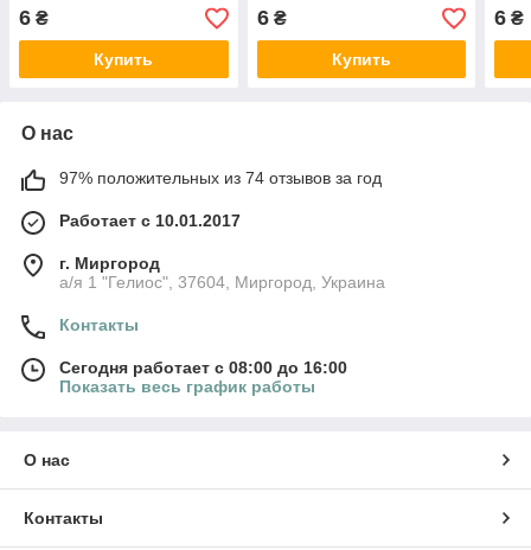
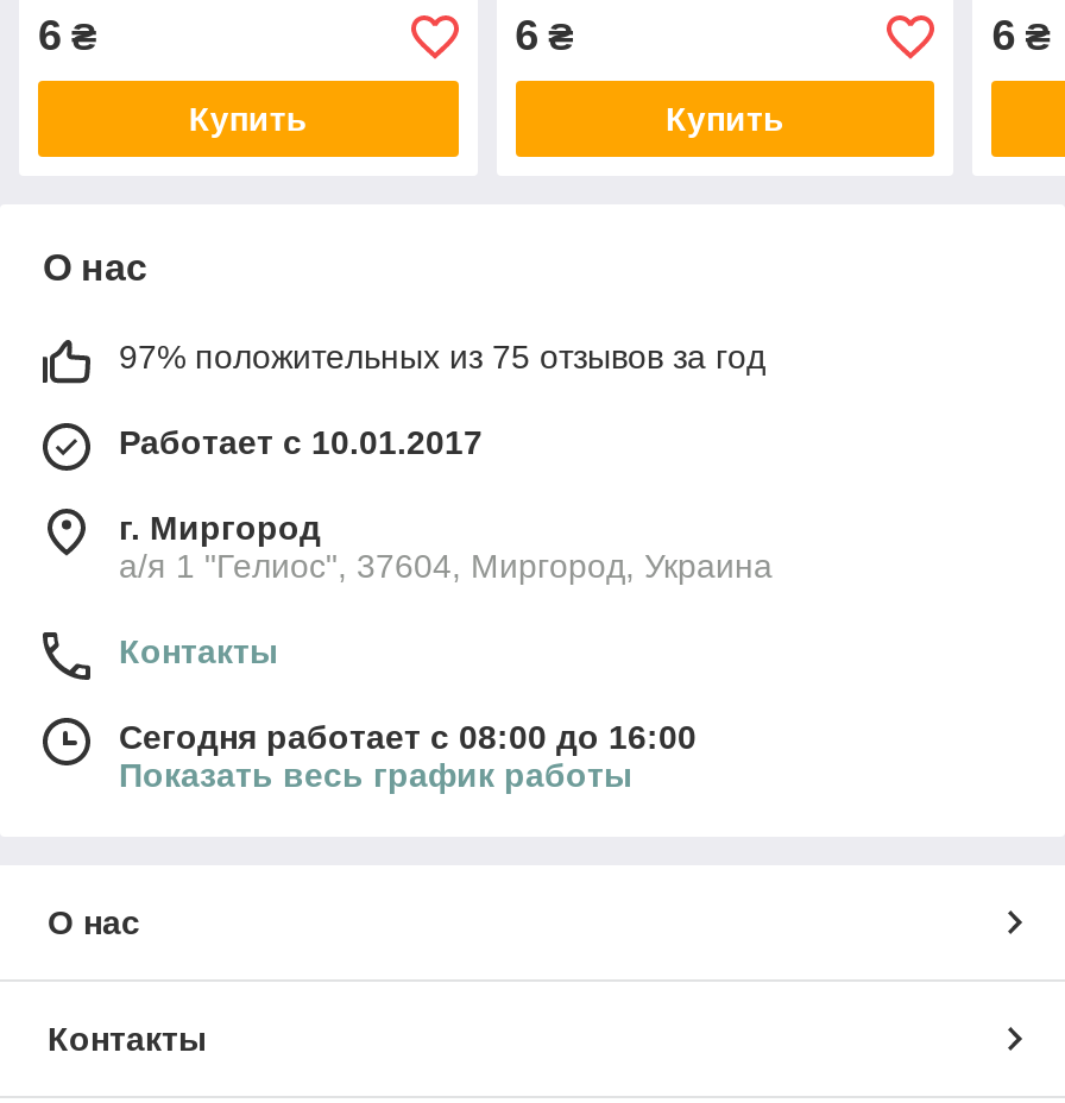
[59,169,382,188] 97% положительных из 74 отзывов за год -> [119,339,765,377] 97% положительных из 75 отзывов за год

